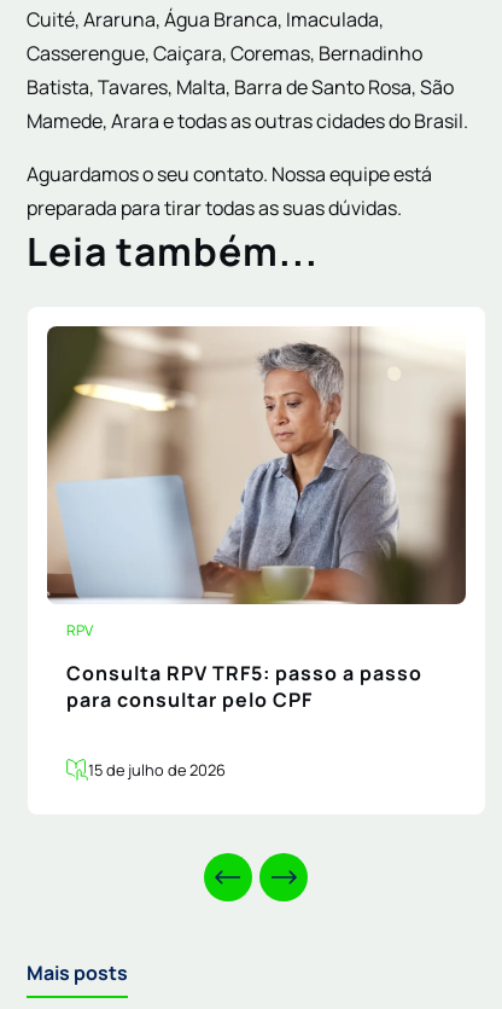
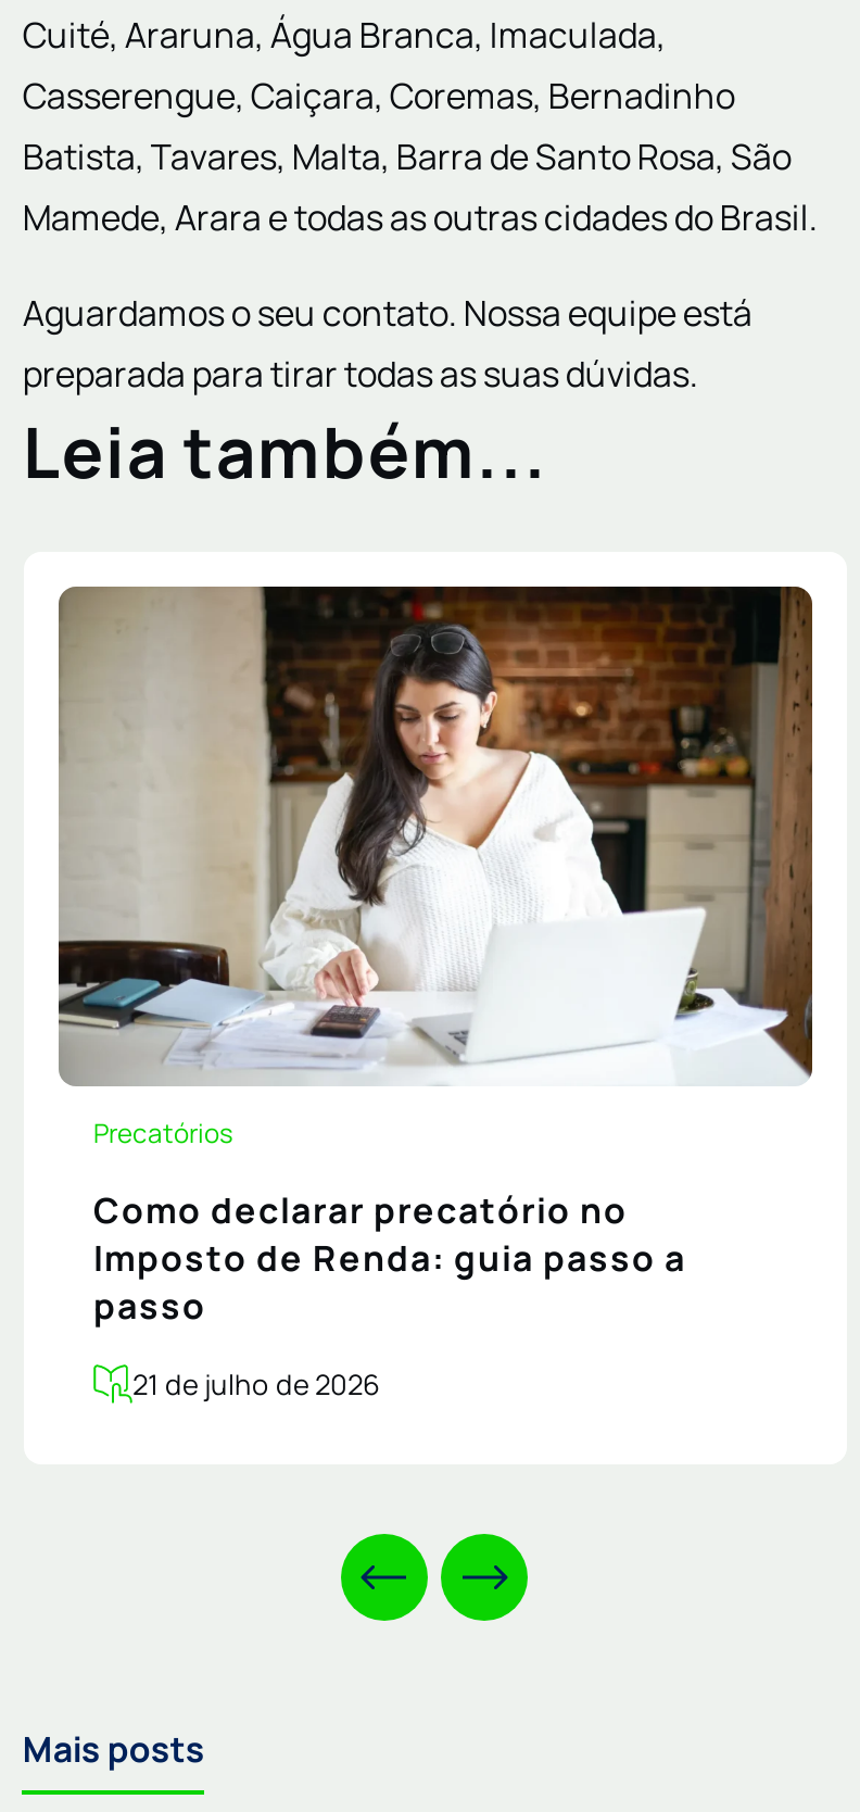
[47,325,466,640] [image] | RPV -> [56,584,814,1151] [image] | Precatórios
[66,659,422,712] Consulta RPV TRF5: passo a passo | para consultar pelo CPF -> [93,1185,686,1329] Como declarar precatório no | Imposto de Renda: guia passo a | passo
[88,758,226,780] 15 de julho de 2026 -> [132,1364,380,1403] 21 de julho de 2026

